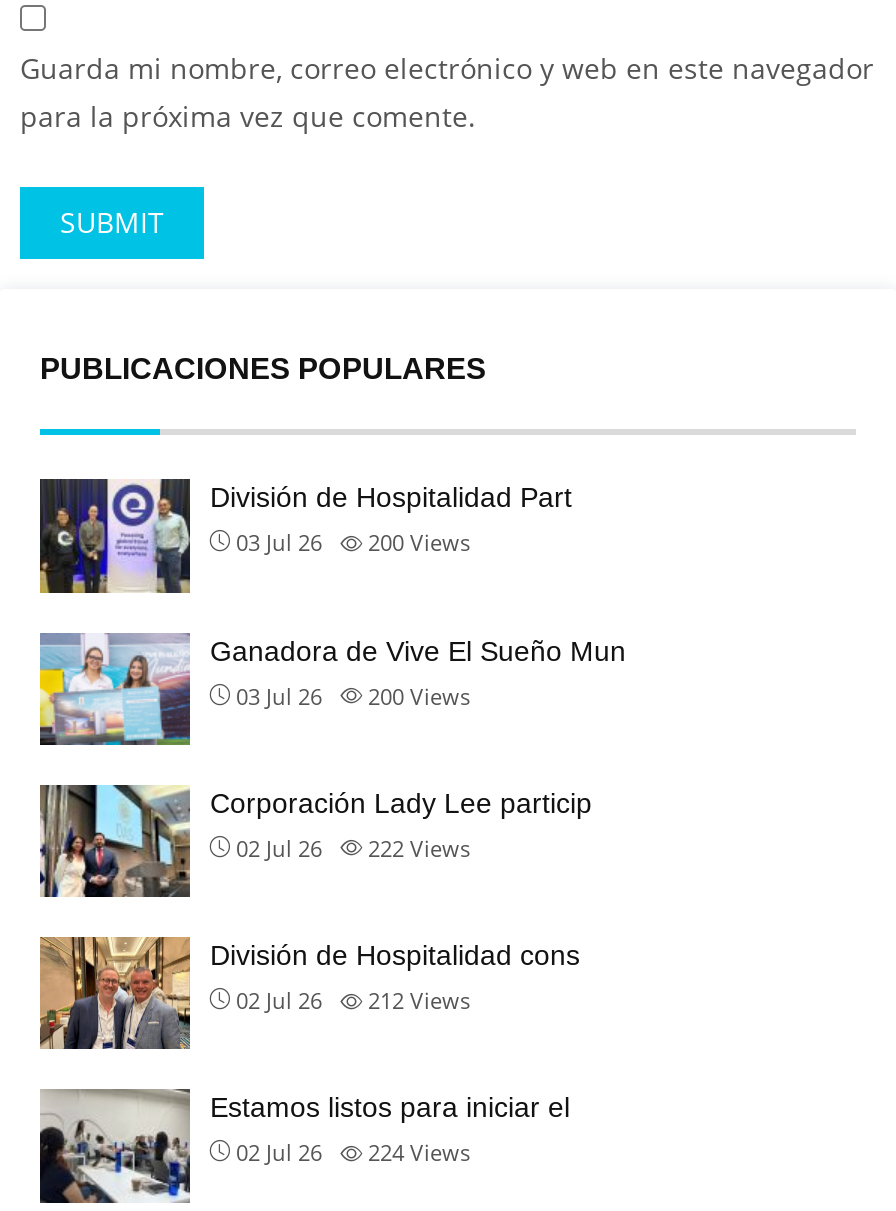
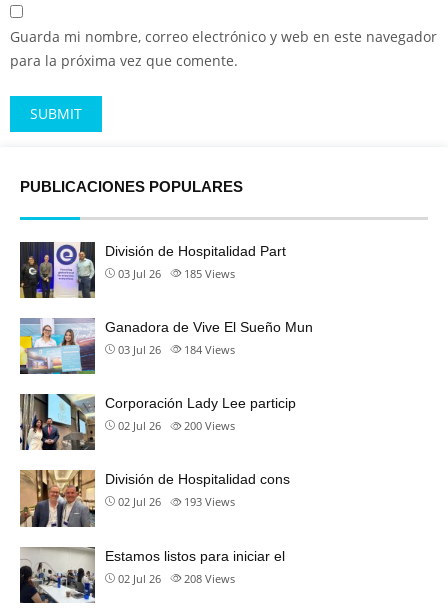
[236,528,470,558] 03 Jul 26 200 Views -> [118,266,235,281] 03 Jul 26 185 Views
[236,681,470,711] 03 Jul 26 200 Views -> [118,342,235,357] 03 Jul 26 184 Views
[236,833,470,863] 02 Jul 26 222 Views -> [118,418,235,433] 02 Jul 26 200 Views
[236,986,470,1016] 02 Jul 26 212 Views -> [118,494,235,509] 02 Jul 26 193 Views
[236,1138,470,1168] 02 Jul 26 224 Views -> [118,571,235,586] 02 Jul 26 208 Views

